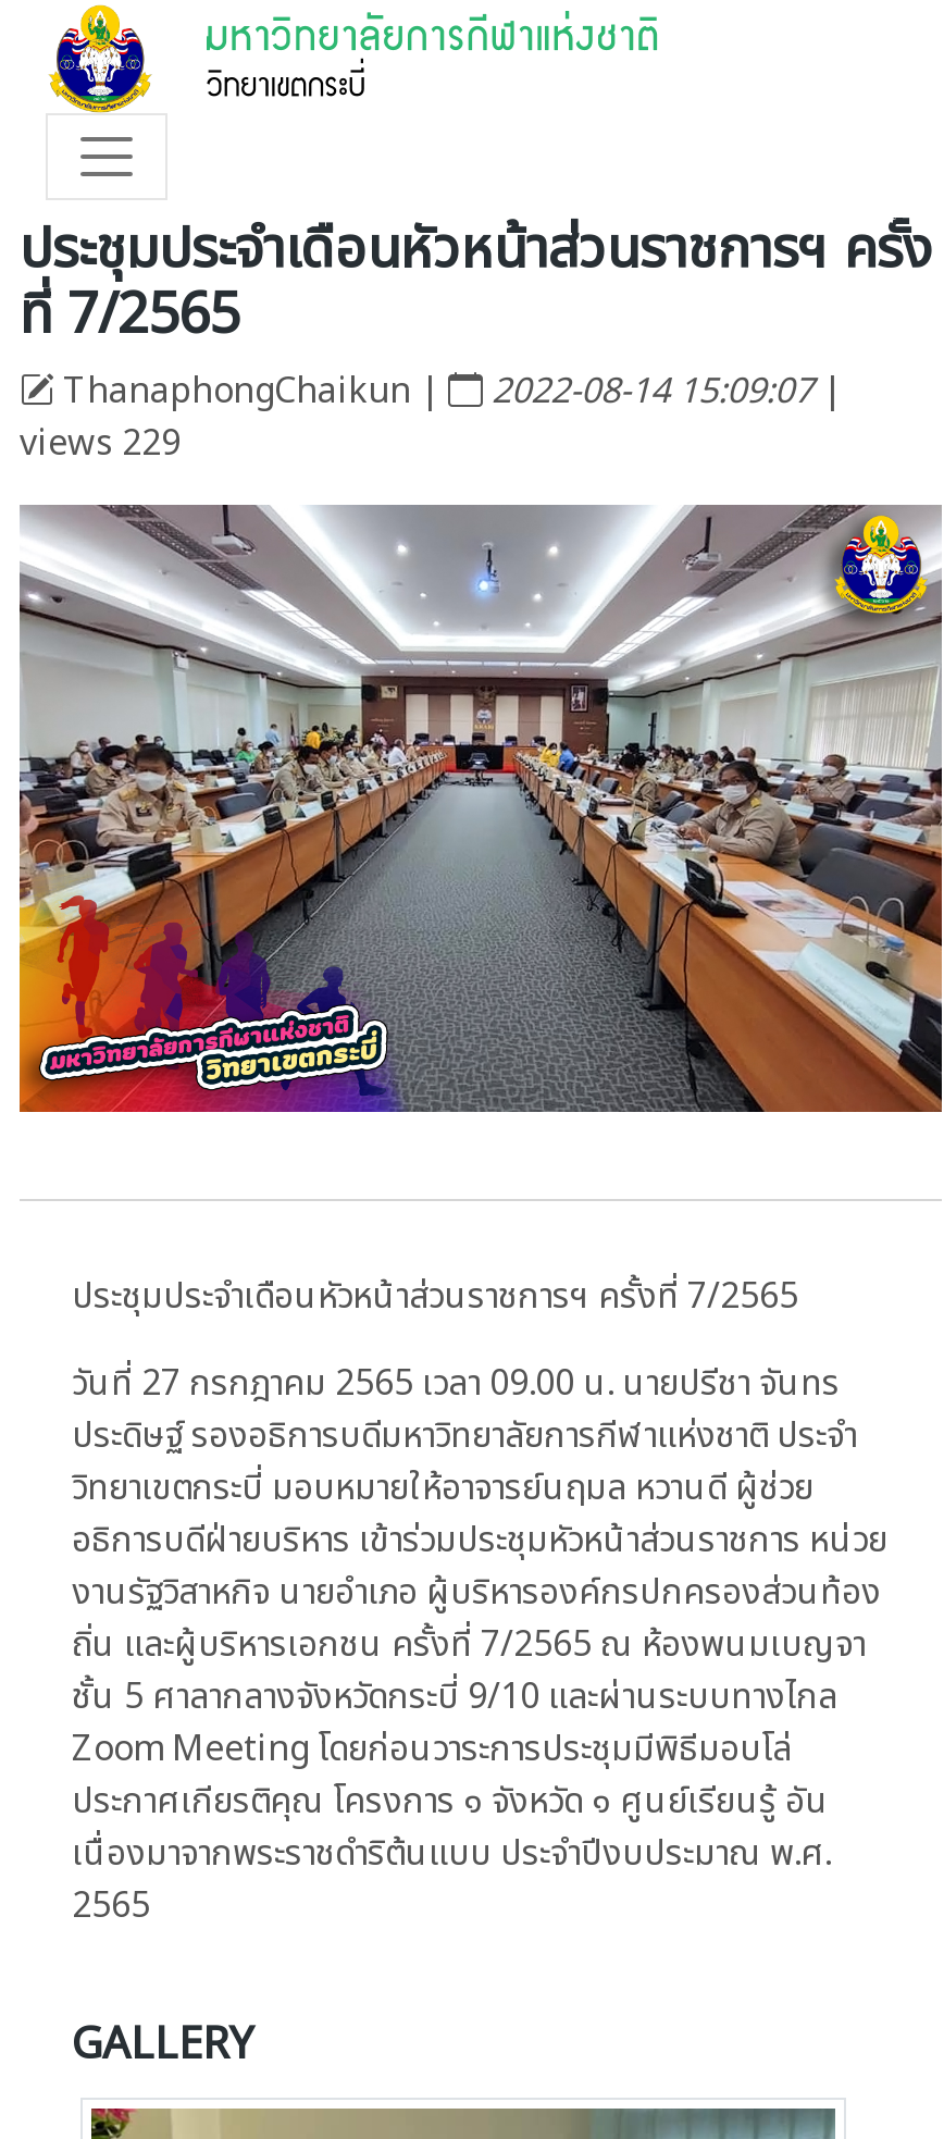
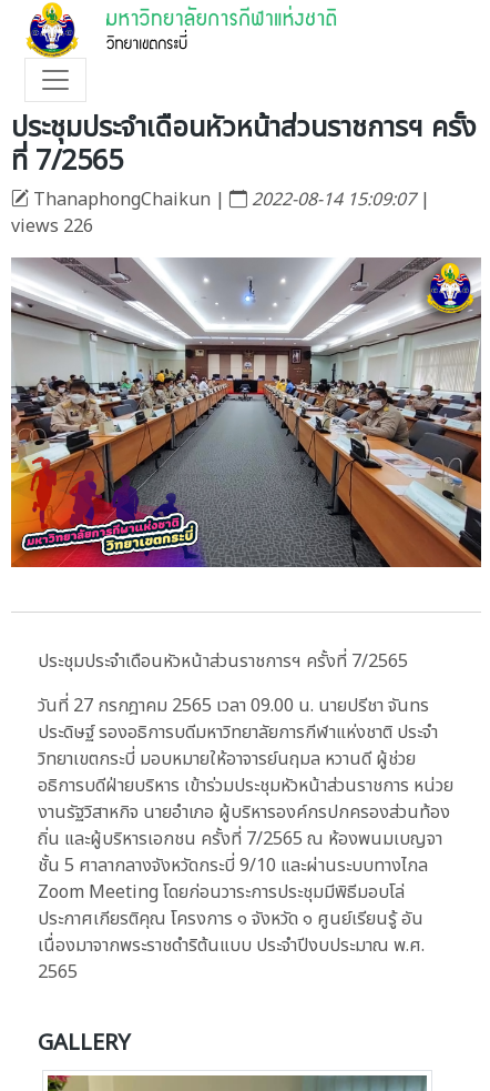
[20,418,181,470] views 229 -> [11,213,93,240] views 226

